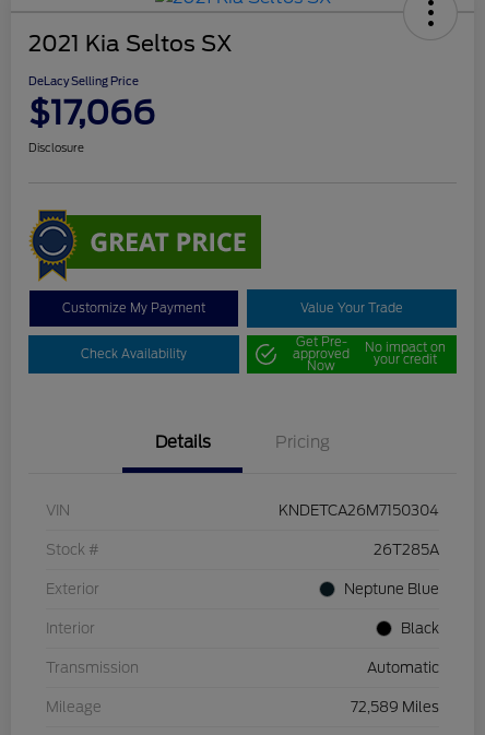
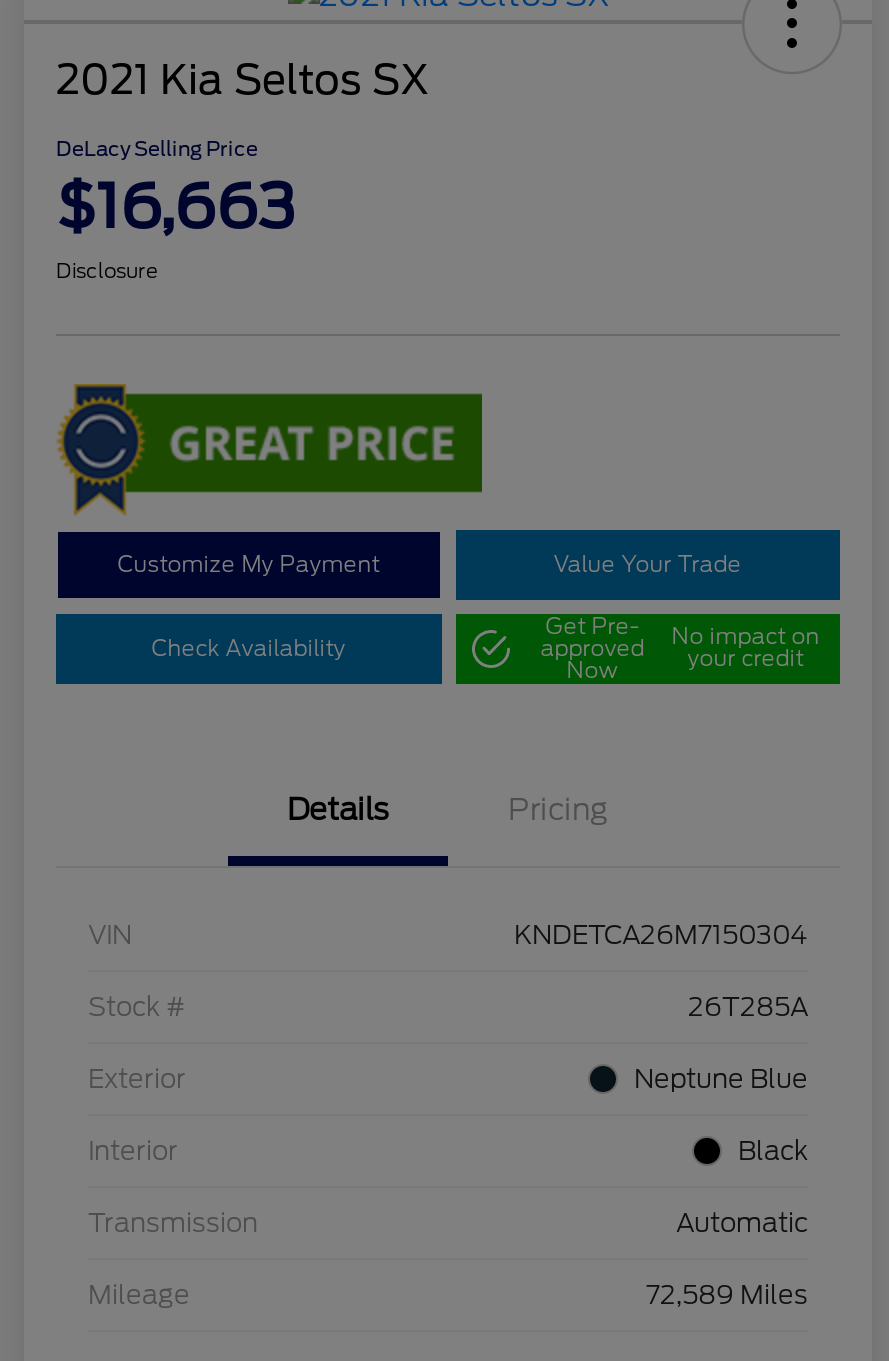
[28,93,155,132] $17,066 -> [56,170,296,242] $16,663

